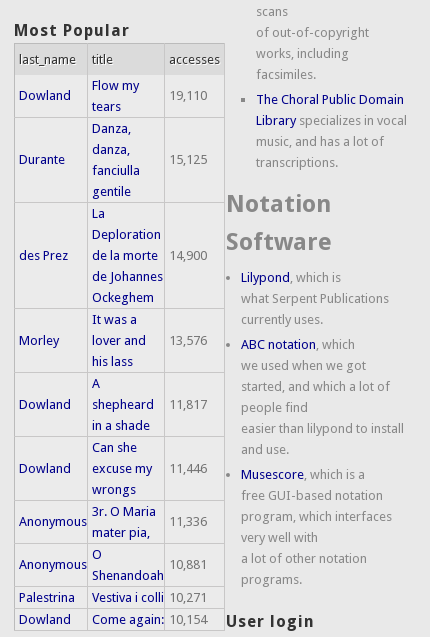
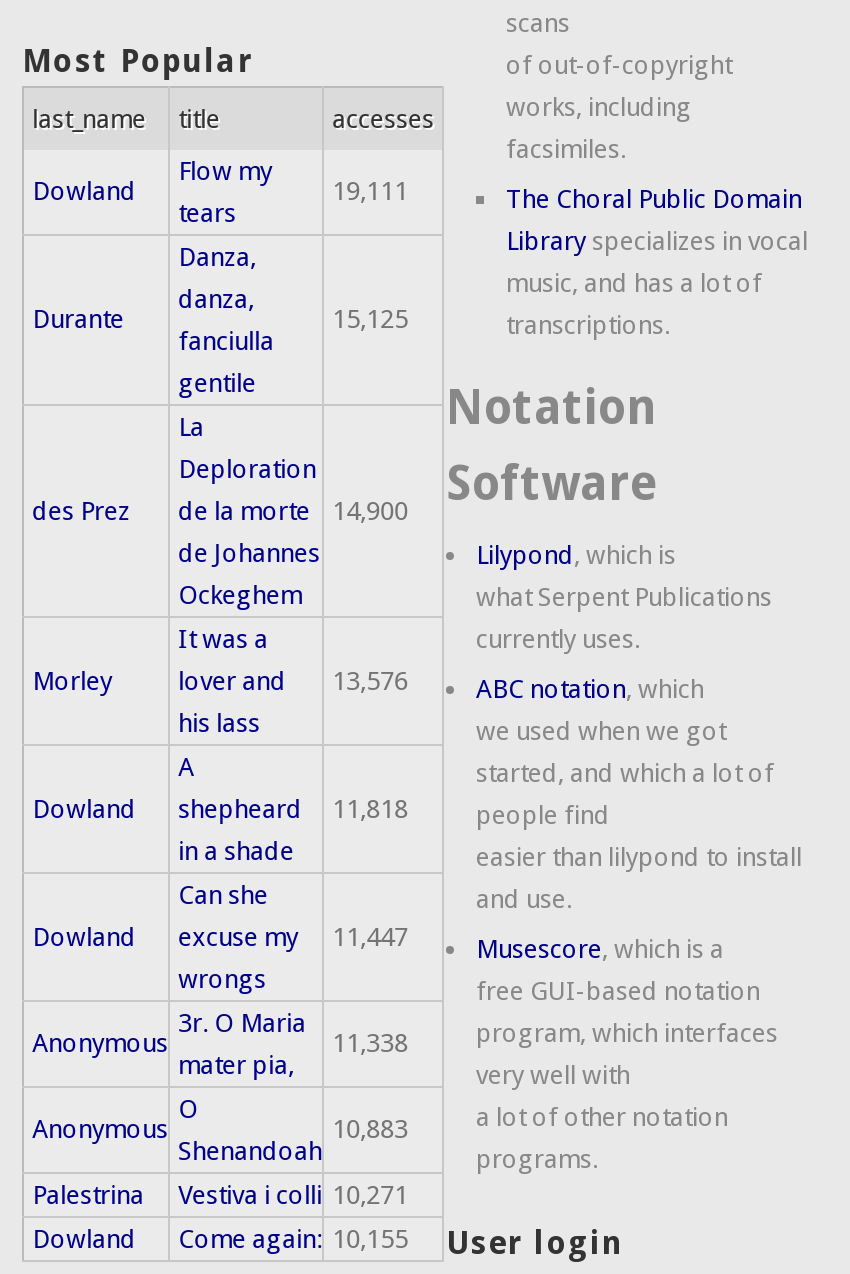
[169,88,207,103] 19,110 -> [332,176,408,206] 19,111
[19,397,207,412] Dowland shepheard 11,817 -> [32,794,408,824] Dowland shepheard 11,818
[19,461,207,476] Dowland excuse my 11,446 -> [32,922,408,952] Dowland excuse my 11,447
[169,514,207,529] 11,336 -> [332,1028,408,1058] 11,338
[169,557,207,572] 10,881 -> [332,1114,408,1144] 10,883
[19,612,315,631] Dowland Come again: 10,154 User login -> [32,1224,624,1263] Dowland Come again: 10,155 User login

